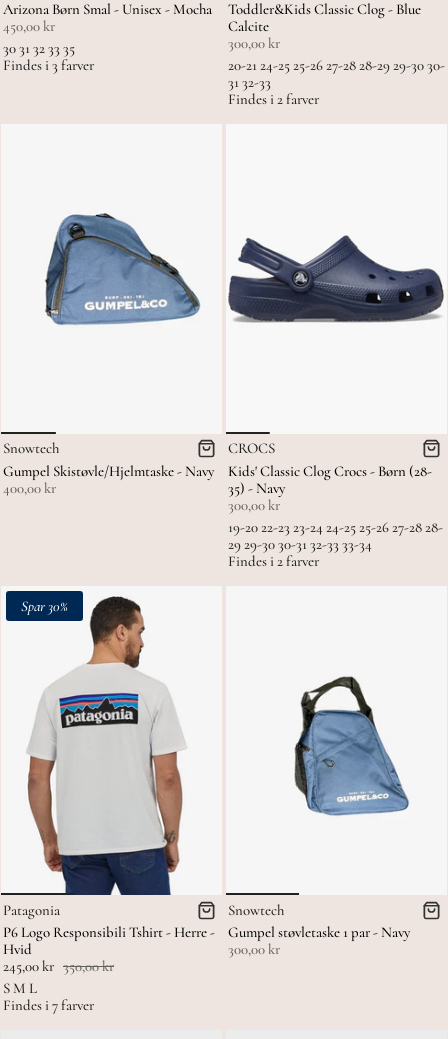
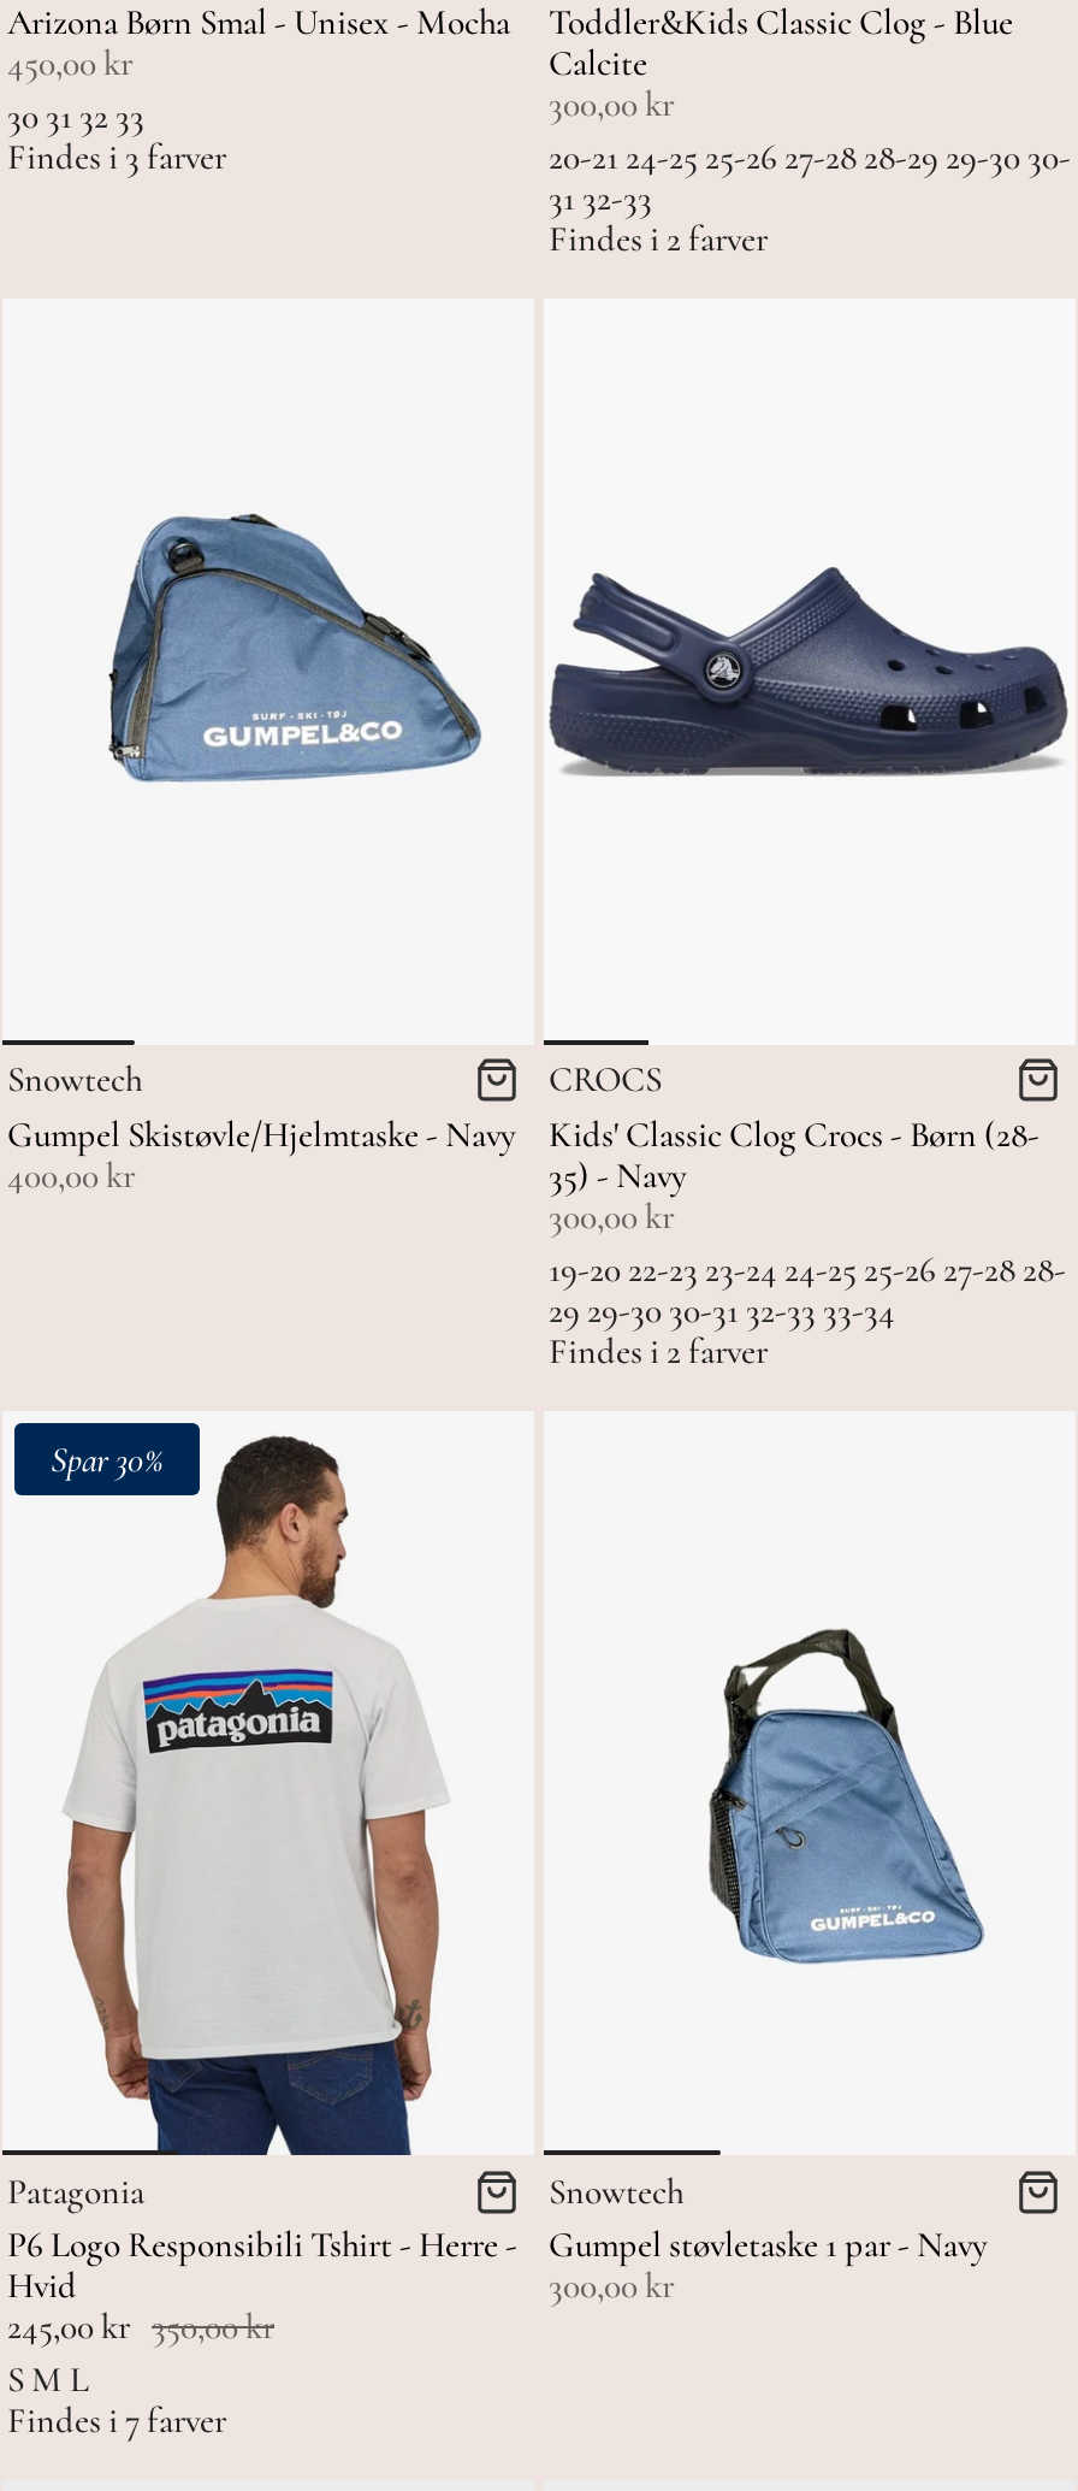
[3,39,75,57] 30 31 32 33 35 -> [7,95,144,138] 30 31 32 33

